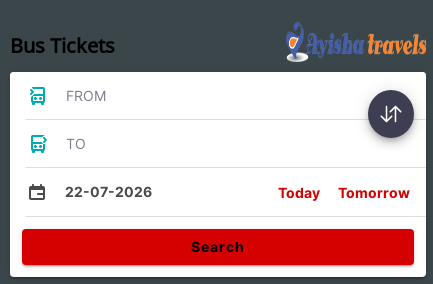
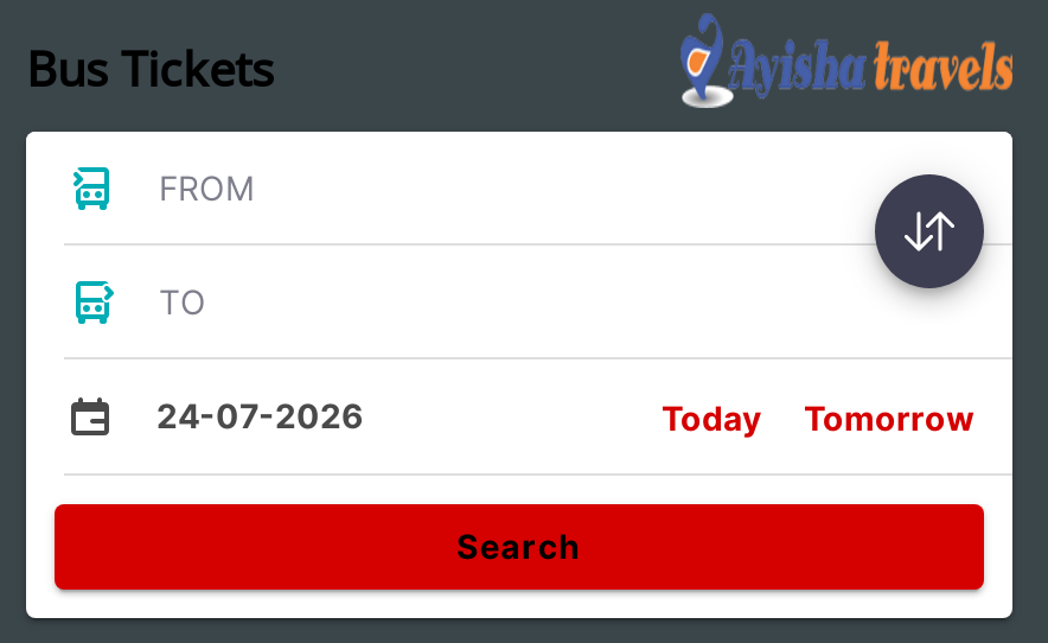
[65,183,152,200] 22-07-2026 -> [156,395,363,435] 24-07-2026

